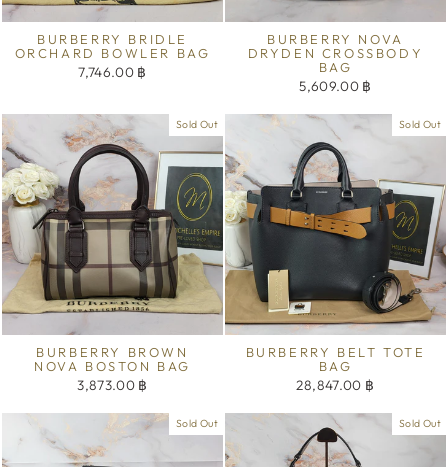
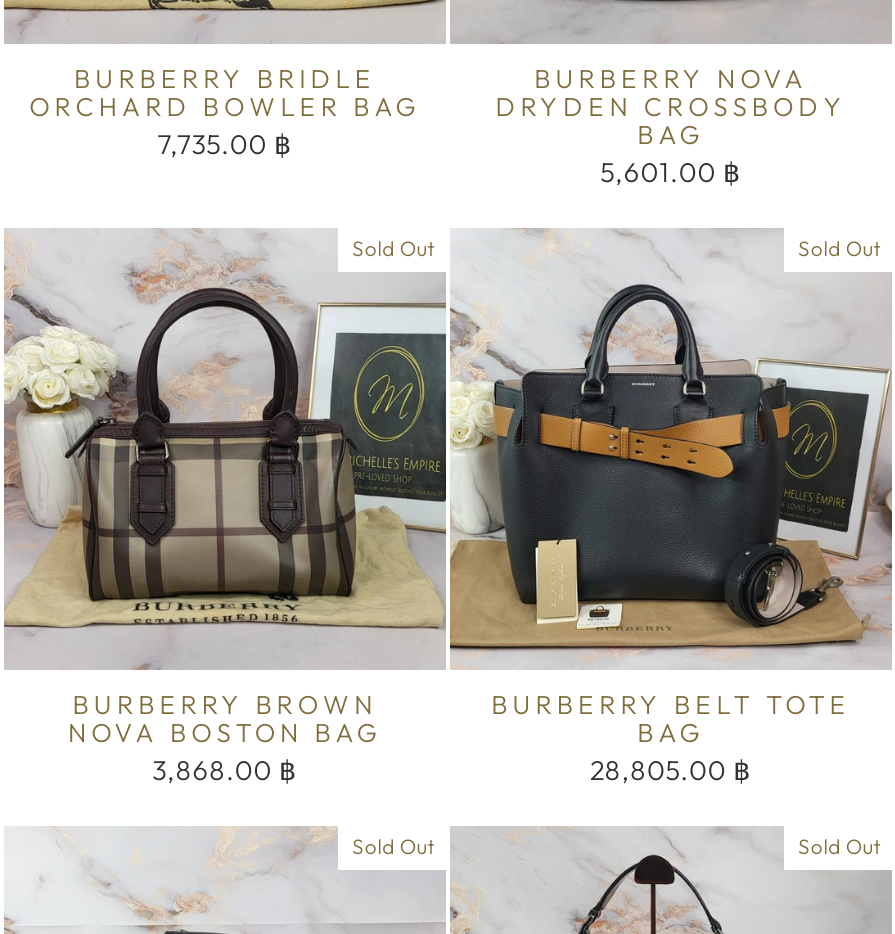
[78,63,147,81] 7,746.00 ฿ -> [157,126,293,162] 7,735.00 ฿
[299,77,372,95] 5,609.00 ฿ -> [600,154,742,190] 5,601.00 ฿
[77,376,148,394] 3,873.00 ฿ -> [152,752,298,788] 3,868.00 ฿
[296,376,374,394] 28,847.00 ฿ -> [590,752,752,788] 28,805.00 ฿

